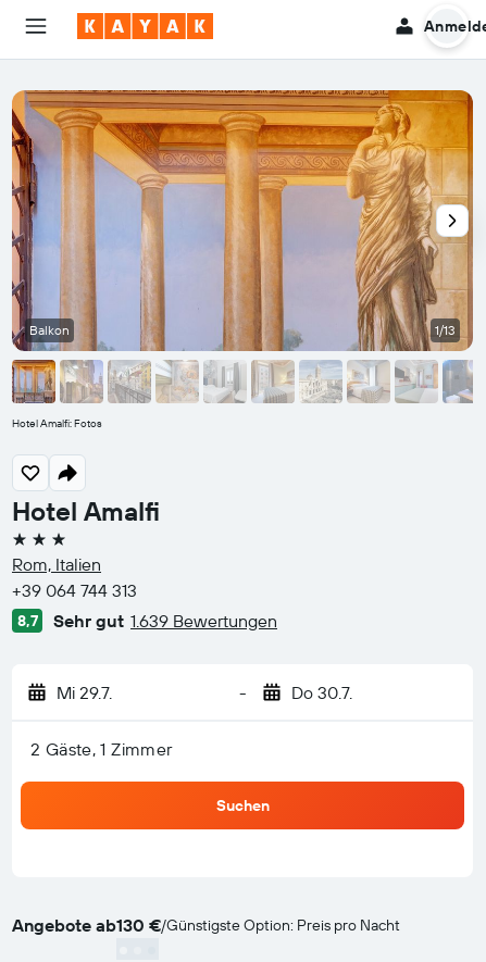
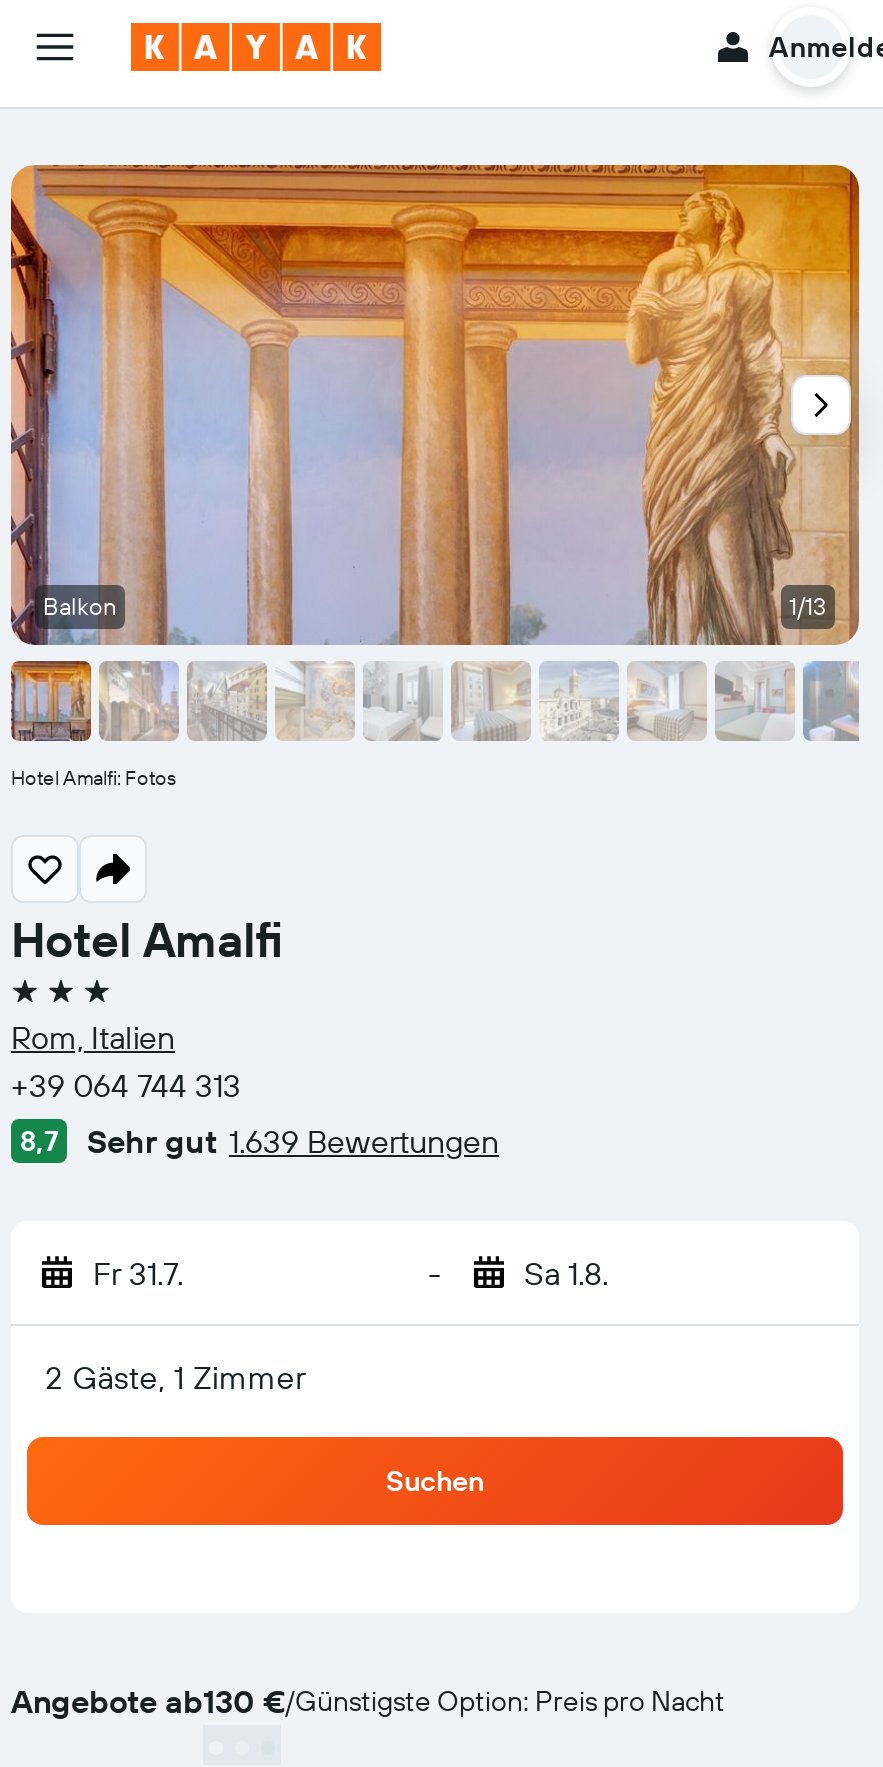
[57,682,112,703] Mi 29.7. -> [93,1253,183,1293] Fr 31.7.
[291,682,352,703] Do 30.7. -> [524,1253,608,1293] Sa 1.8.

